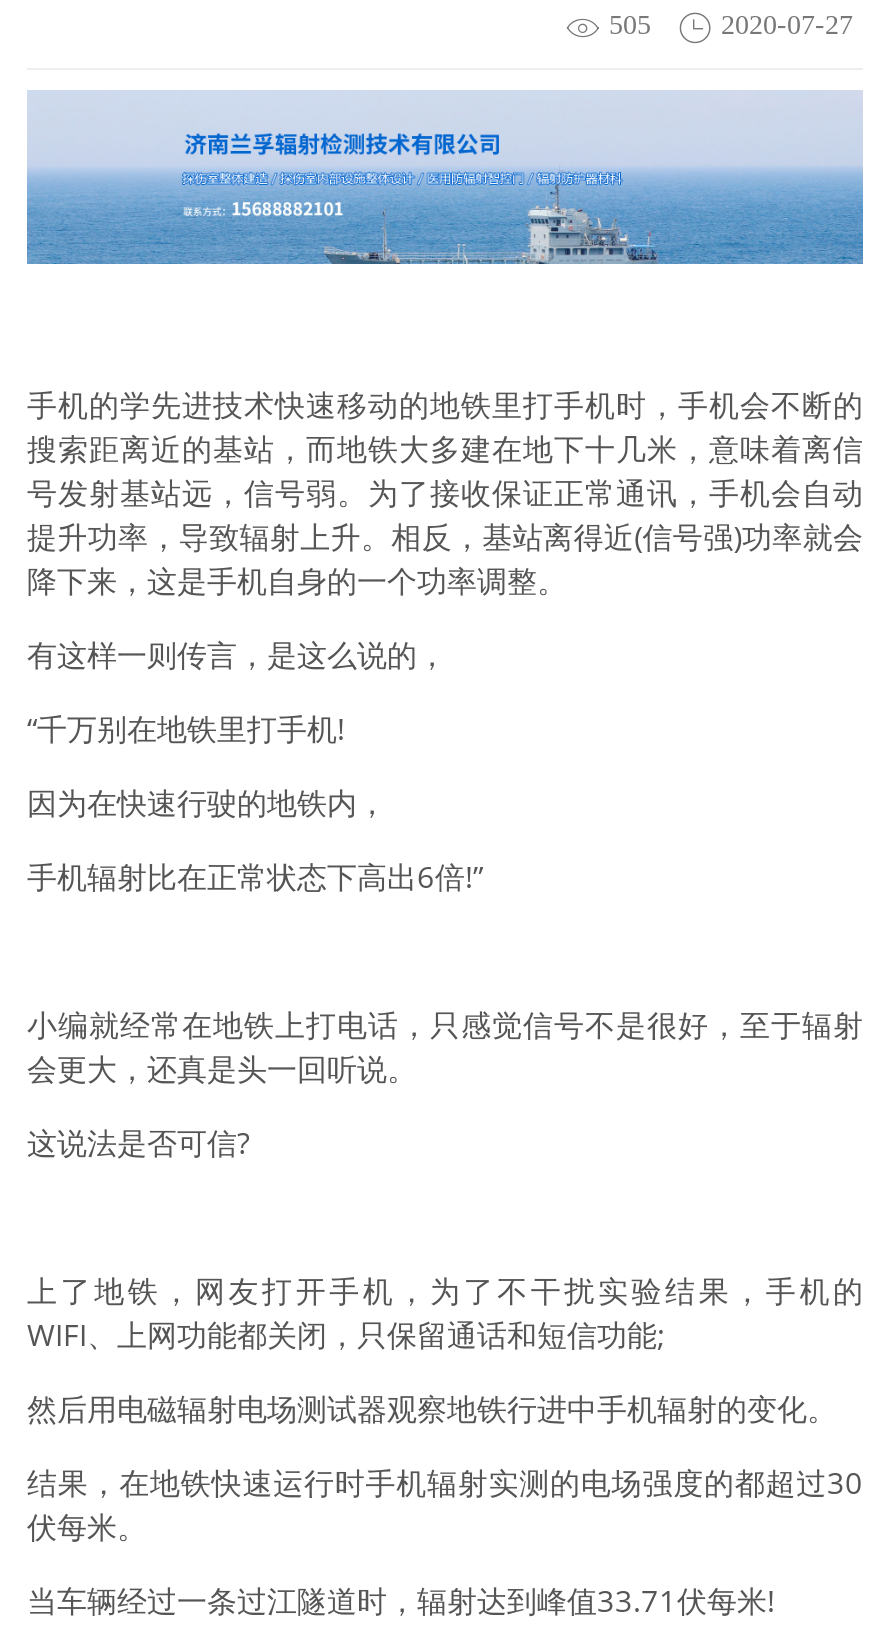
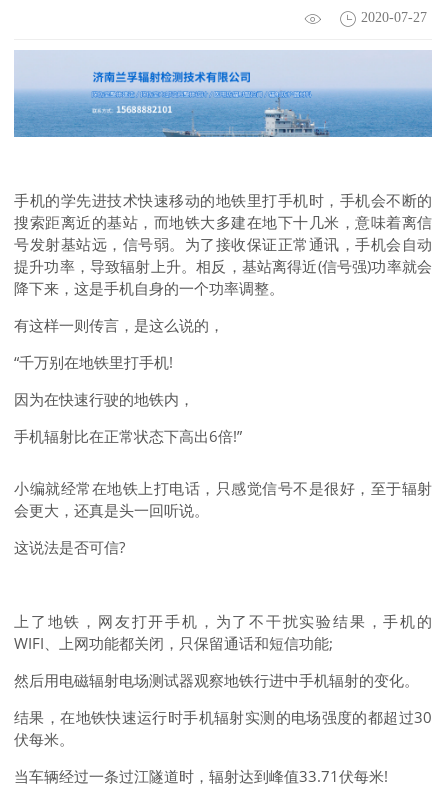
[609,11,651,41] 505 -> none

